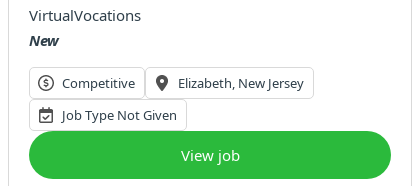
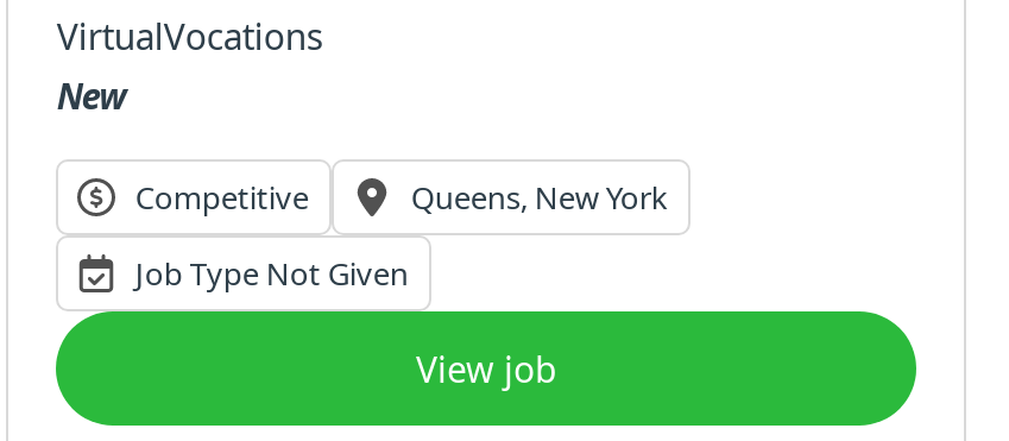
[178,74,304,92] Elizabeth, New Jersey -> [411,175,668,218] Queens, New York

